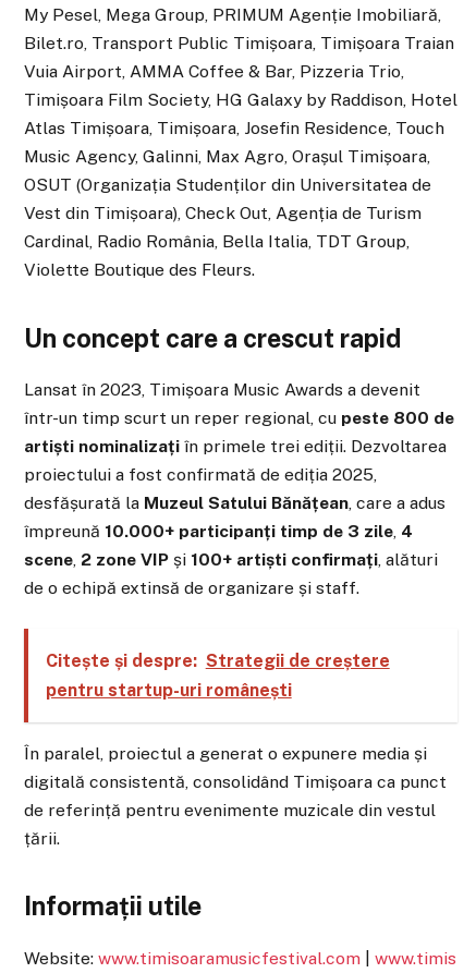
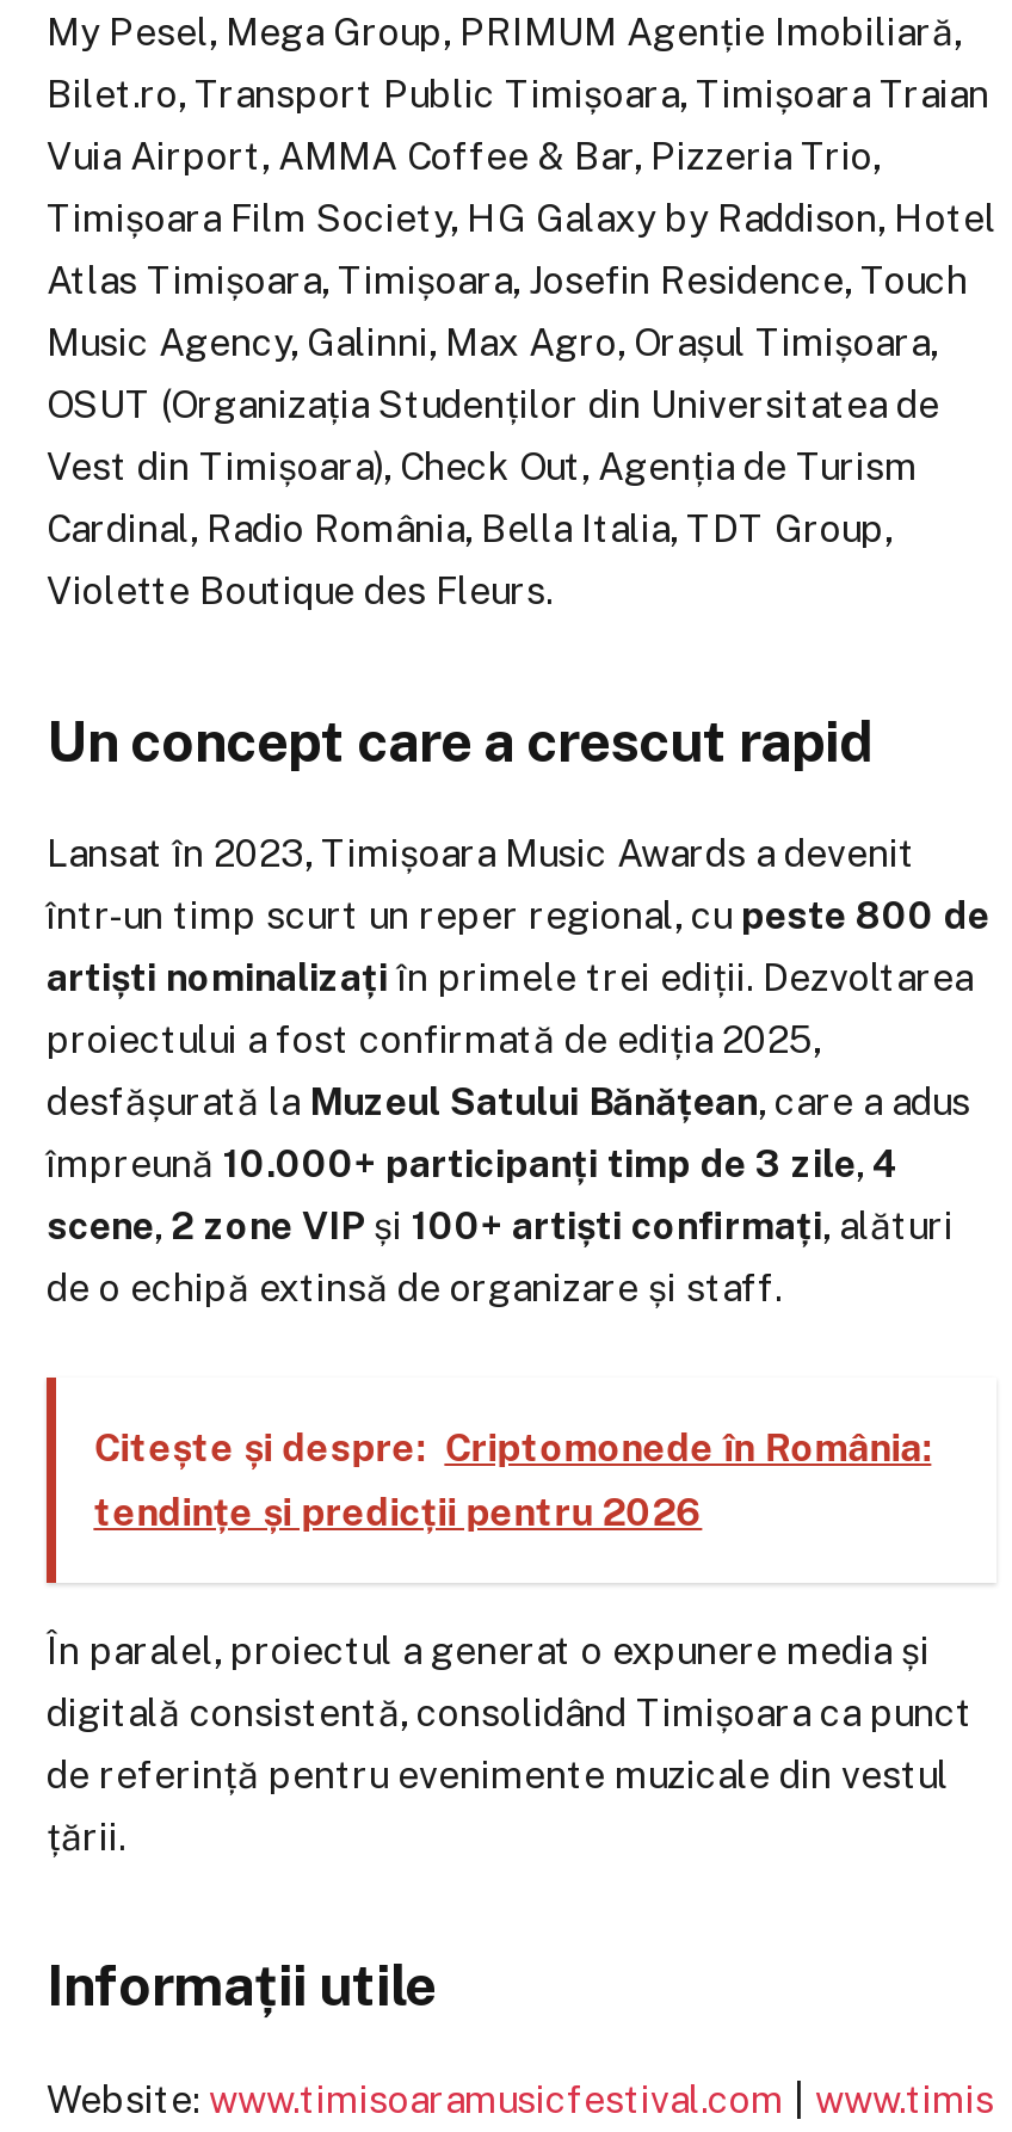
[45,651,390,701] Citește și despre: Strategii de creștere | pentru startup-uri românești -> [94,1426,931,1535] Citește și despre: Criptomonede în România: | tendințe și predicții pentru 2026

